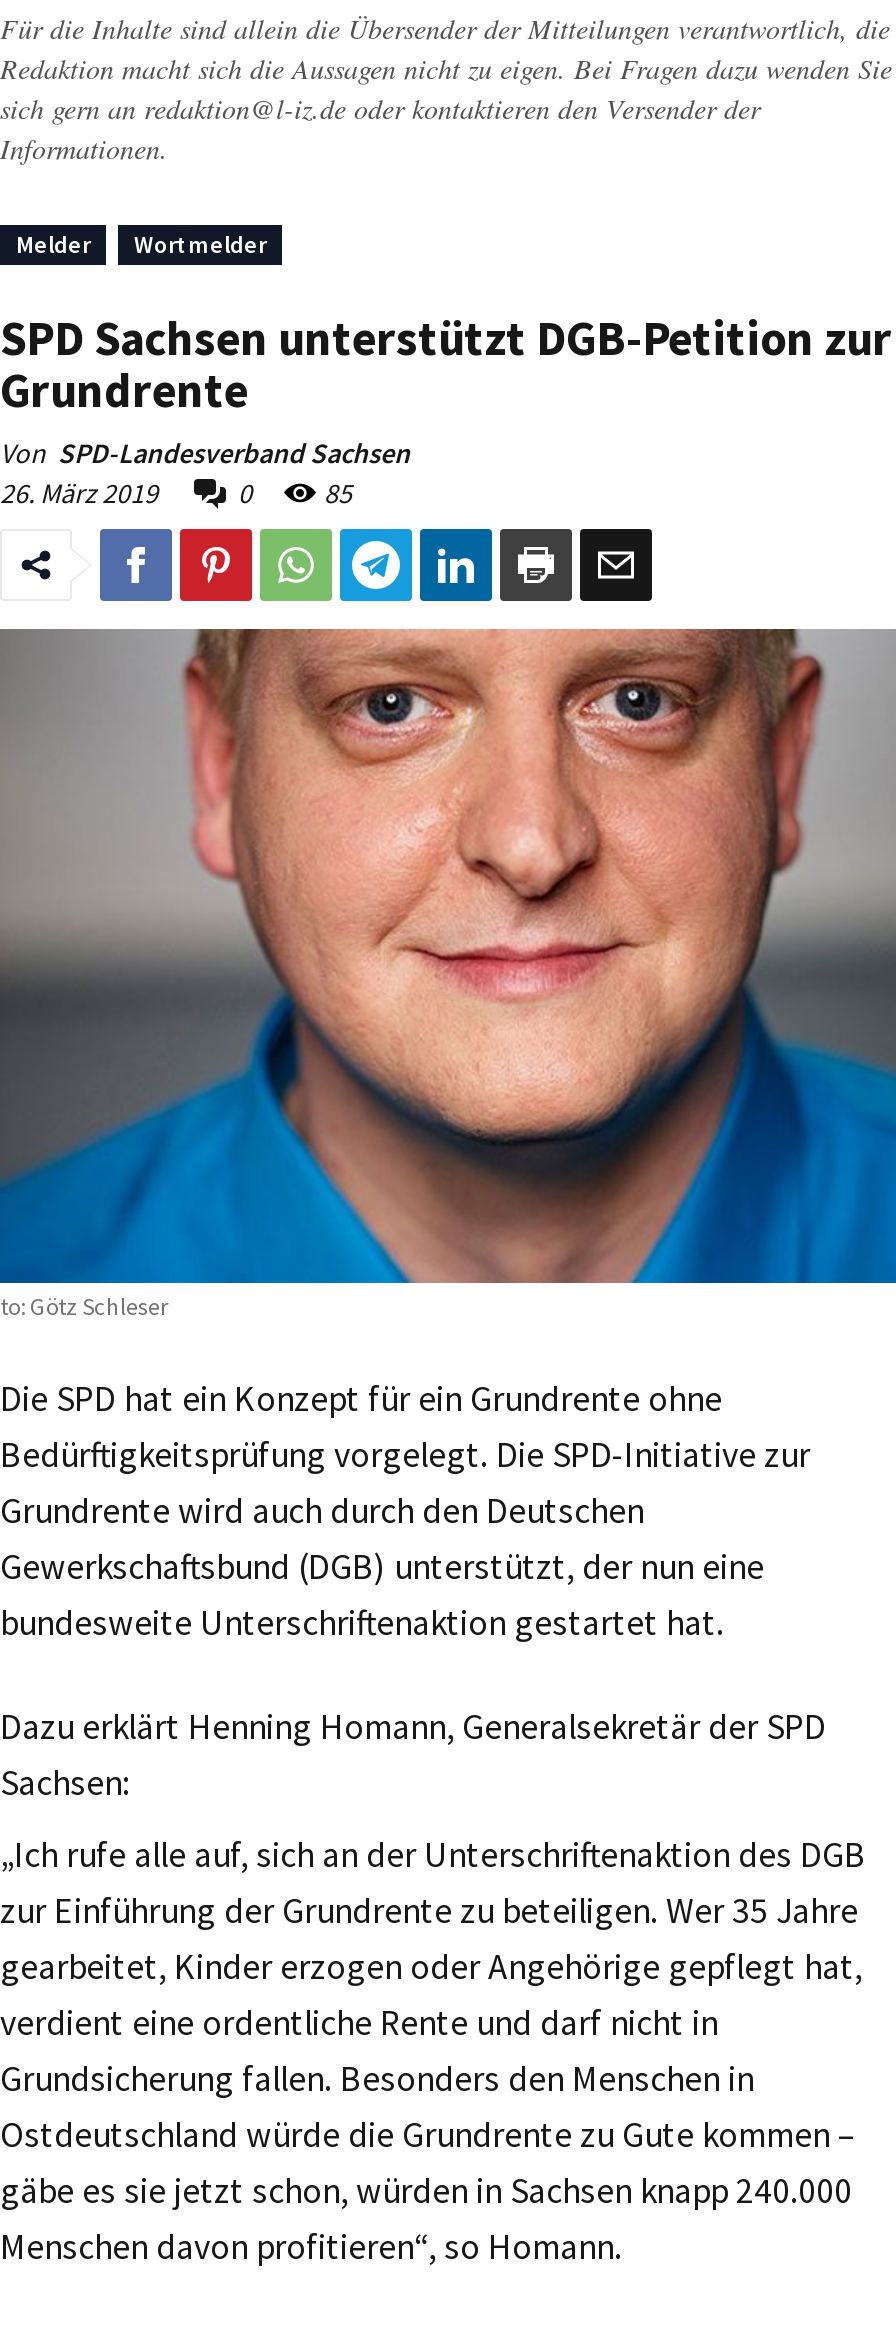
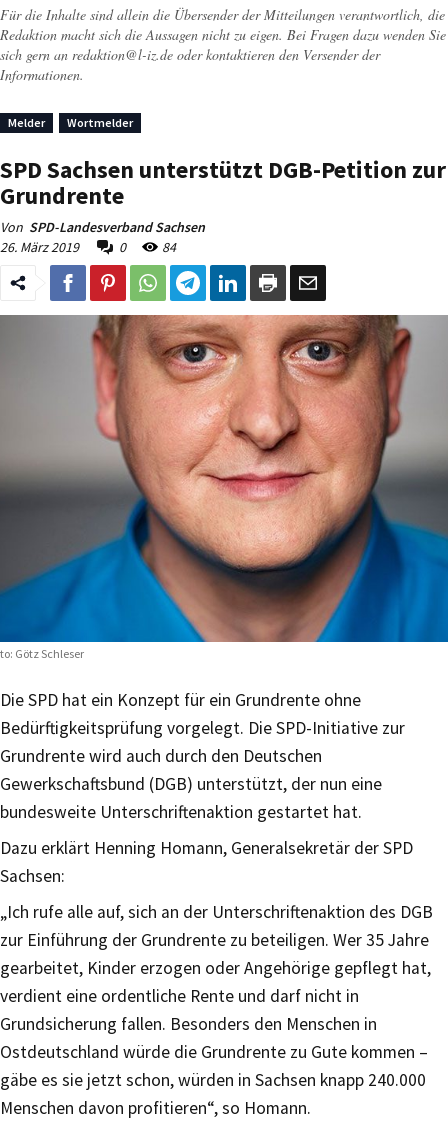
[238,475,352,511] 0 85 -> [119,238,176,256] 0 84

